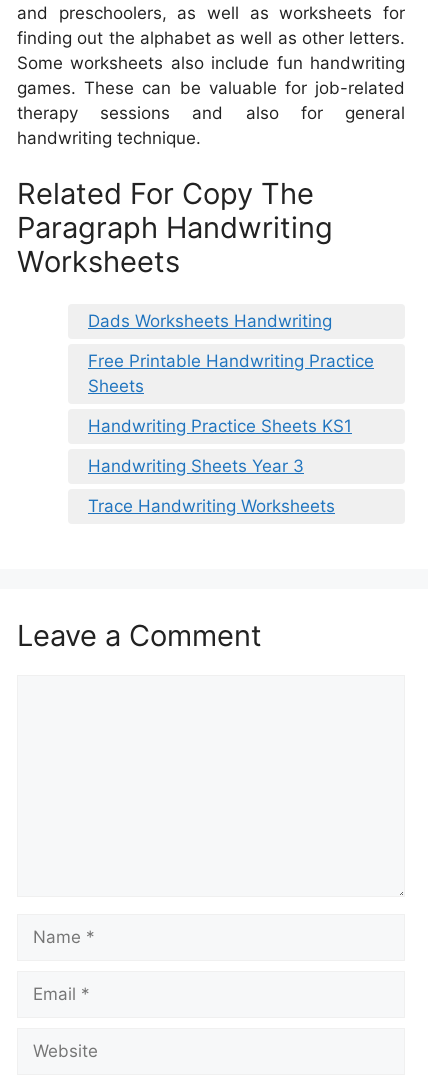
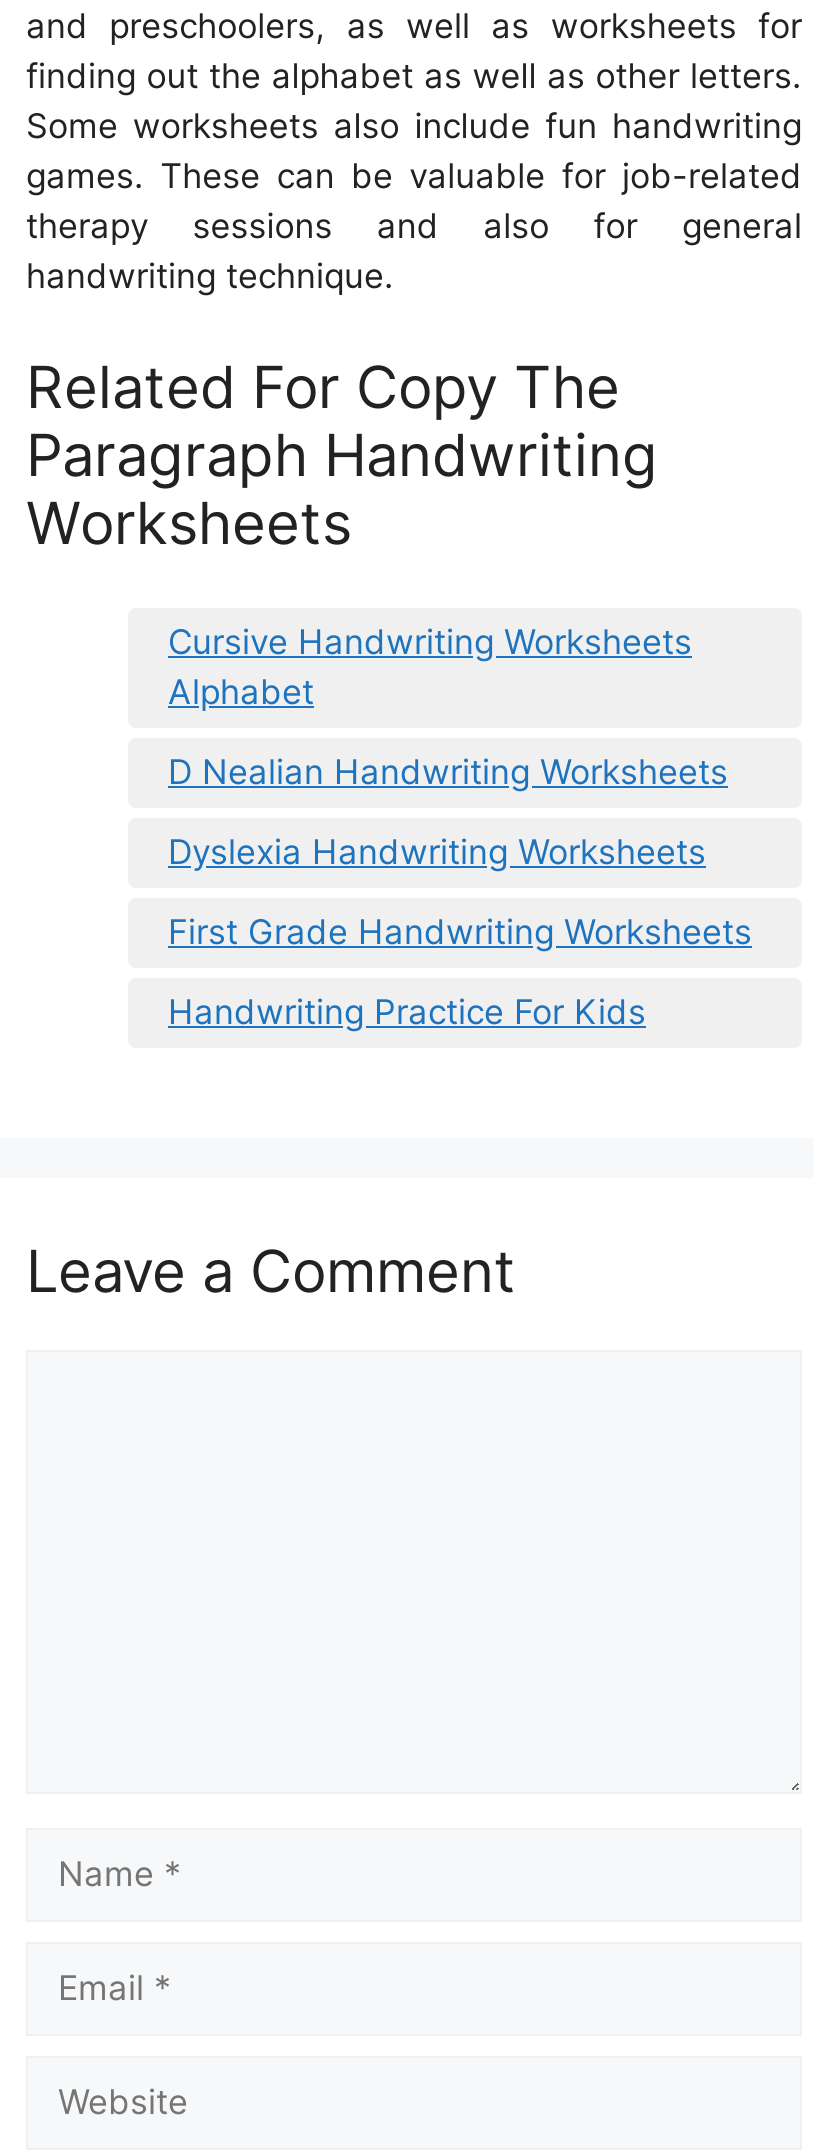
[88,311,332,331] Dads Worksheets Handwriting -> [168,623,692,713] Cursive Handwriting Worksheets | Alphabet
[88,351,374,396] Free Printable Handwriting Practice | Sheets -> [168,753,728,793] D Nealian Handwriting Worksheets
[88,416,352,436] Handwriting Practice Sheets KS1 -> [168,833,706,873] Dyslexia Handwriting Worksheets
[88,456,304,476] Handwriting Sheets Year 3 -> [168,913,752,953] First Grade Handwriting Worksheets
[88,496,335,516] Trace Handwriting Worksheets -> [168,993,646,1033] Handwriting Practice For Kids

